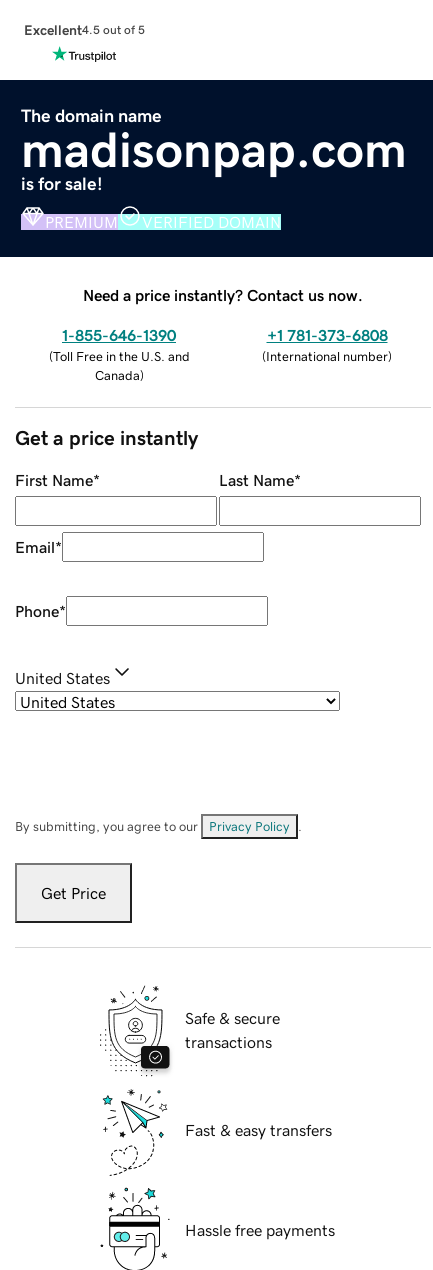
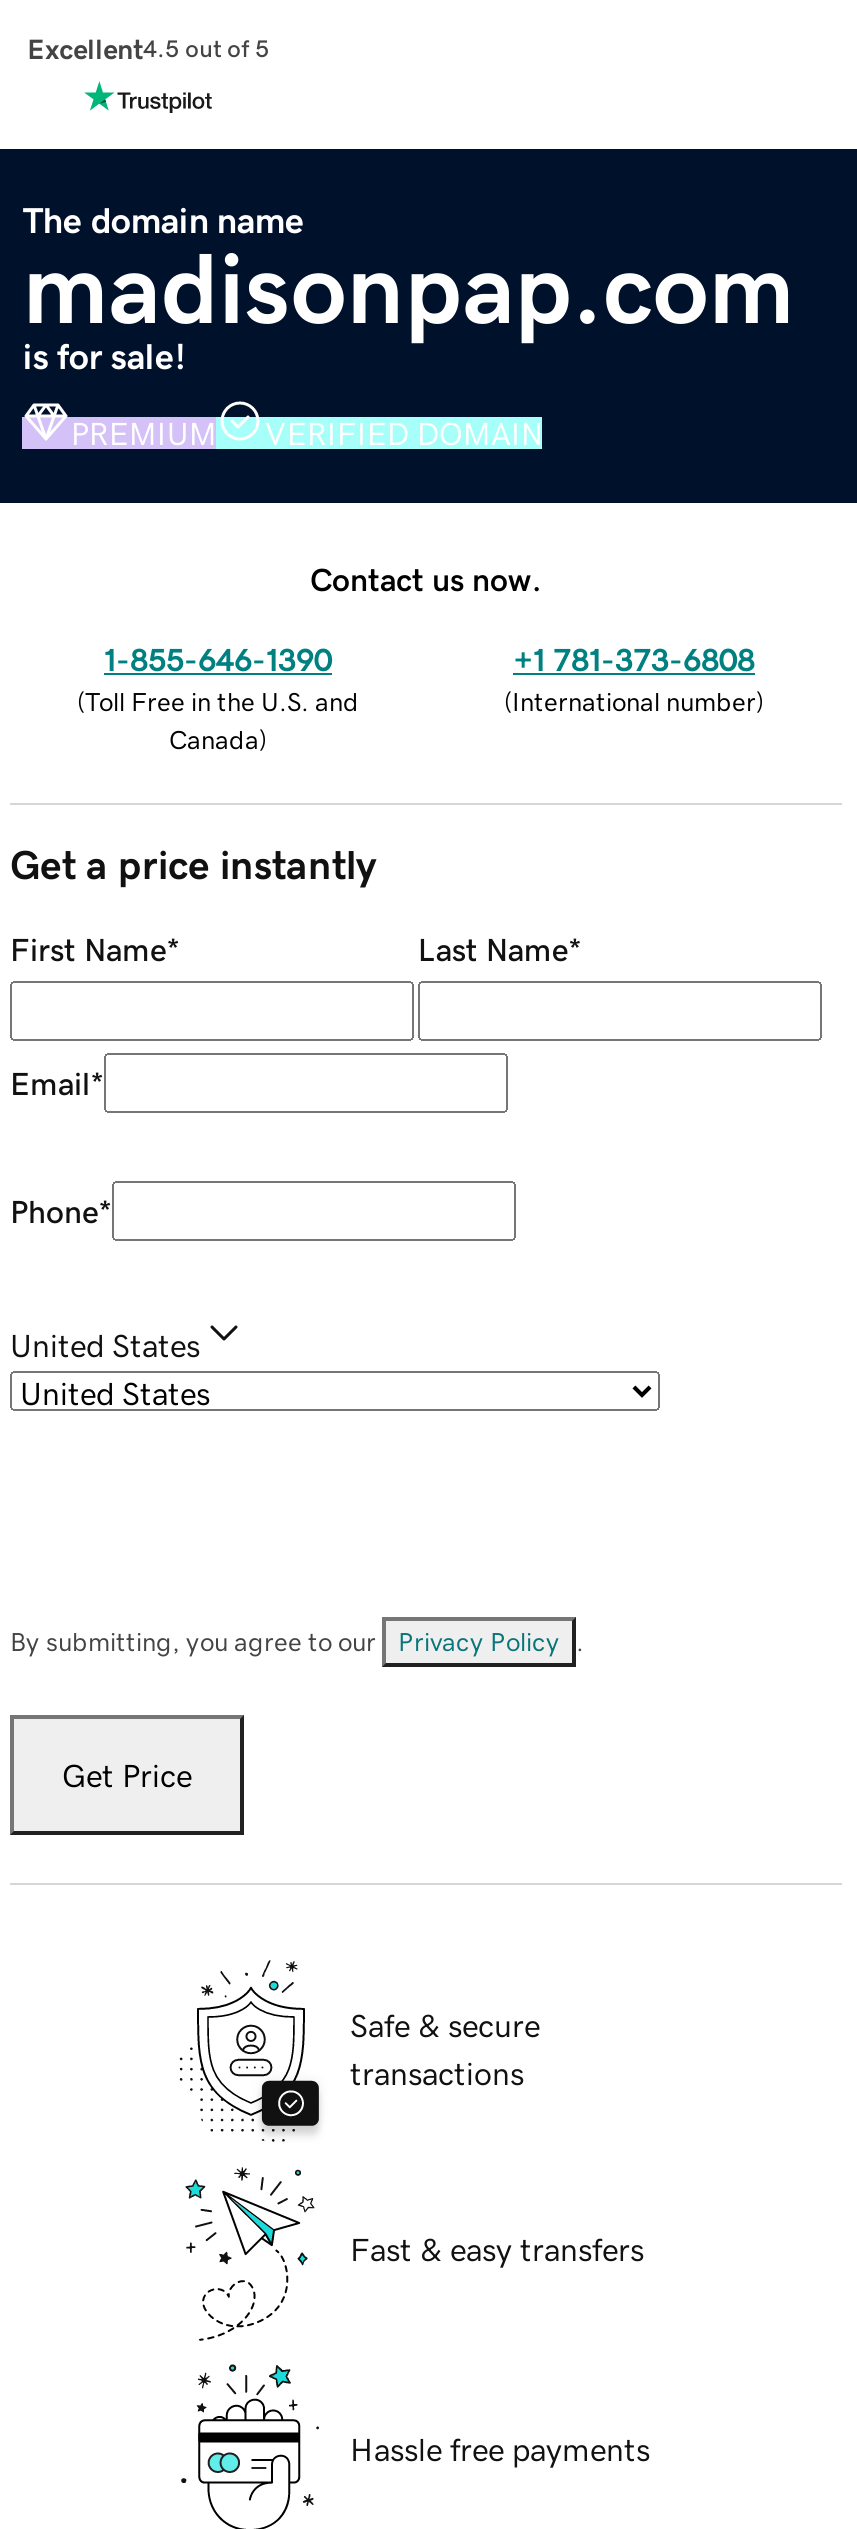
[83,287,363,303] Need a price instantly? Contact us now. -> [310,562,542,594] Contact us now.

